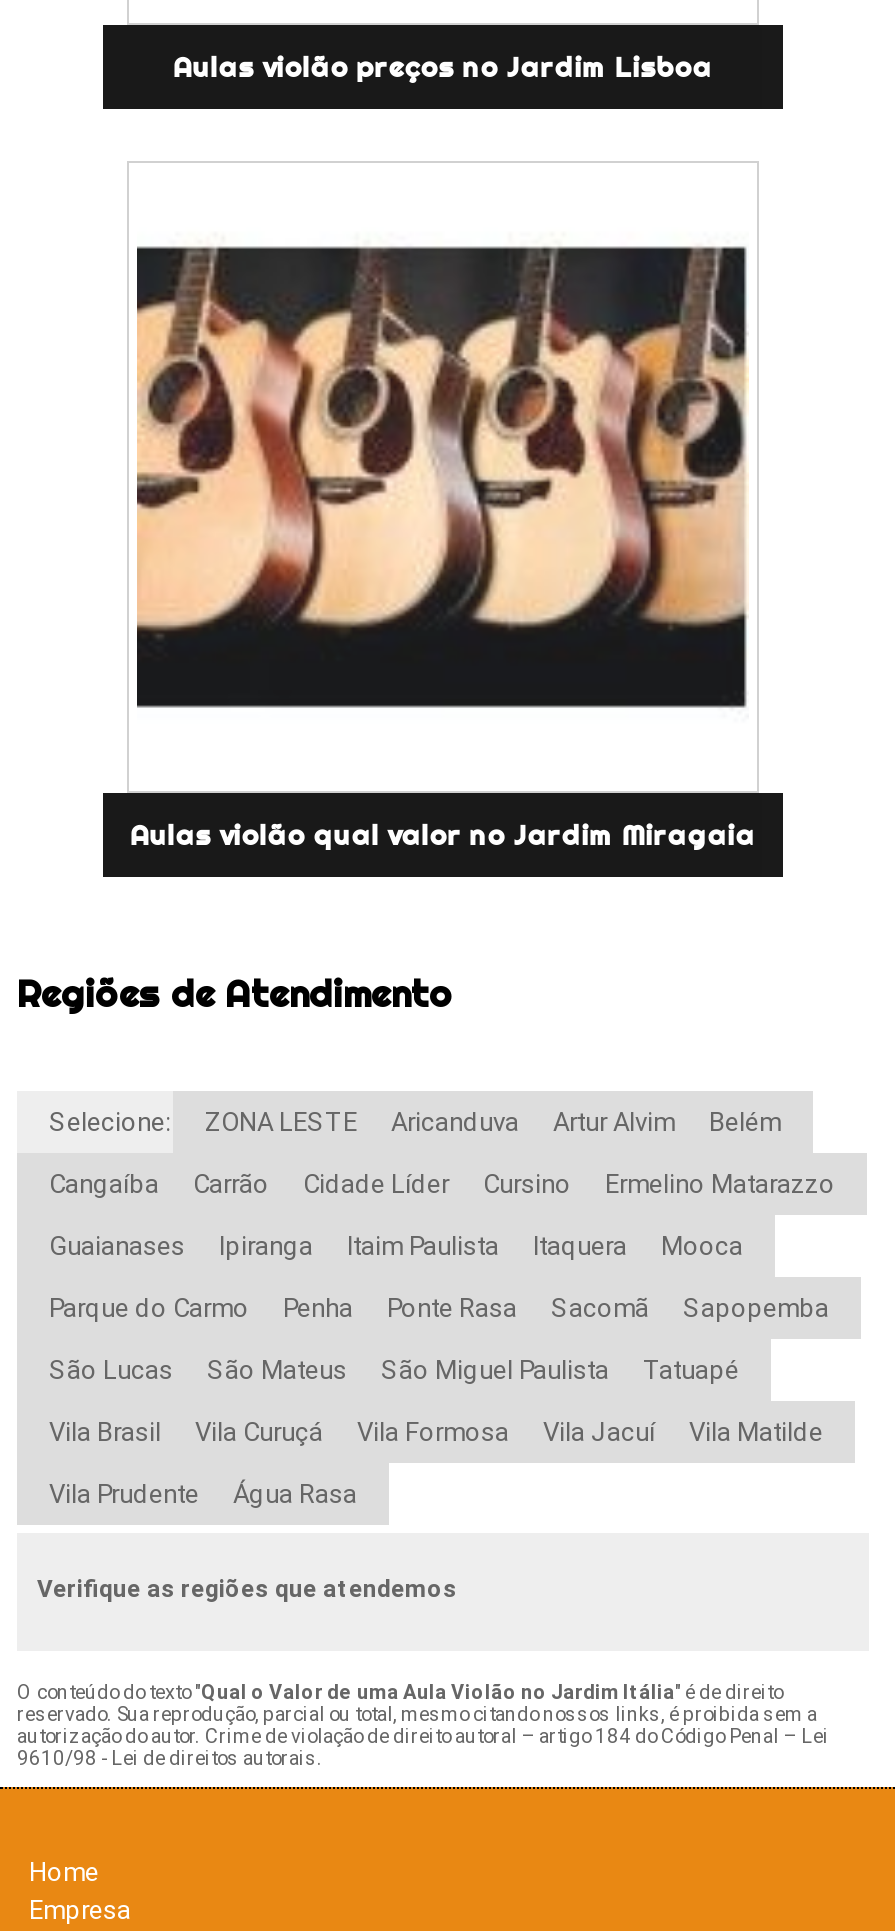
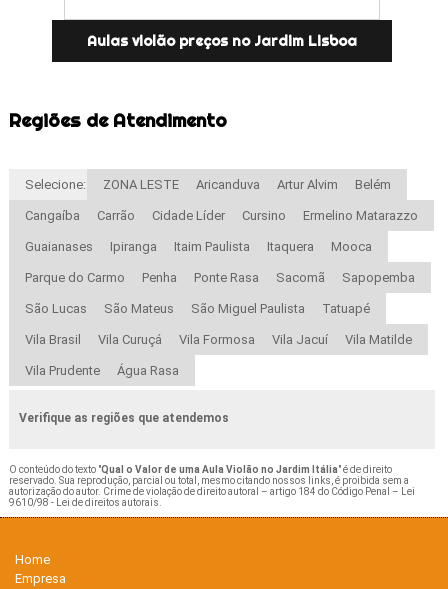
[135,245,749,709] [image] -> none
[129,817,755,853] Aulas violão qual valor no Jardim Miragaia -> none

